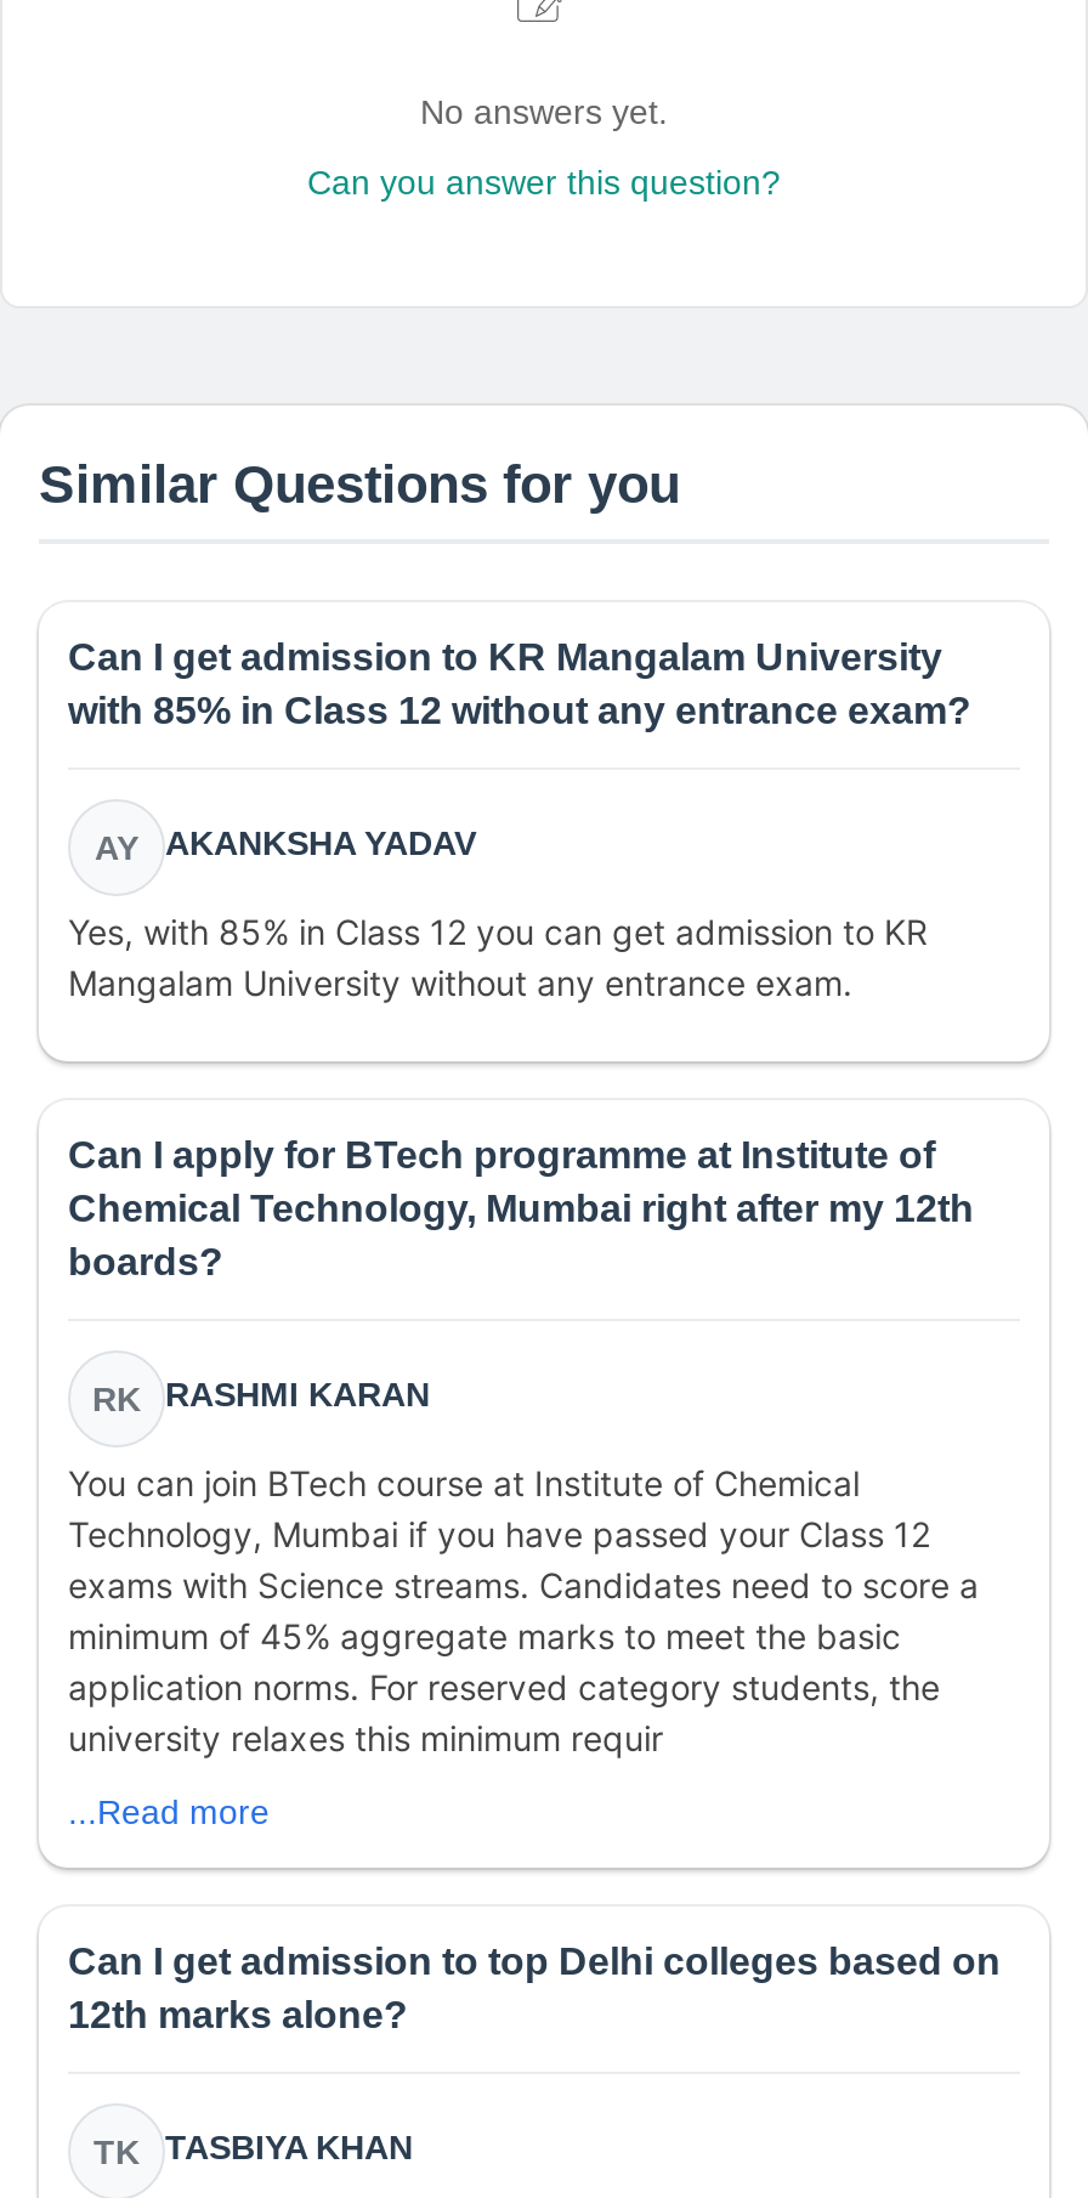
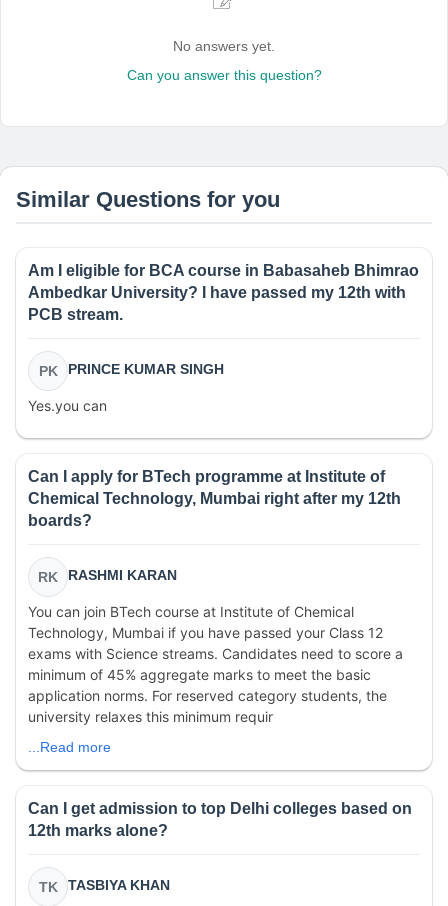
[68,636,971,731] Can I get admission to KR Mangalam University | with 85% in Class 12 without any entrance exam? -> [28,262,419,323] Am I eligible for BCA course in Babasaheb Bhimrao | Ambedkar University? I have passed my 12th with | PCB stream.
[95,822,476,866] AY | AKANKSHA YADAV -> [38,360,224,378] PK | PRINCE KUMAR SINGH
[68,911,928,1003] Yes, with 85% in Class 12 you can get admission to KR | Mangalam University without any entrance exam. -> [28,397,111,414] Yes.you can

